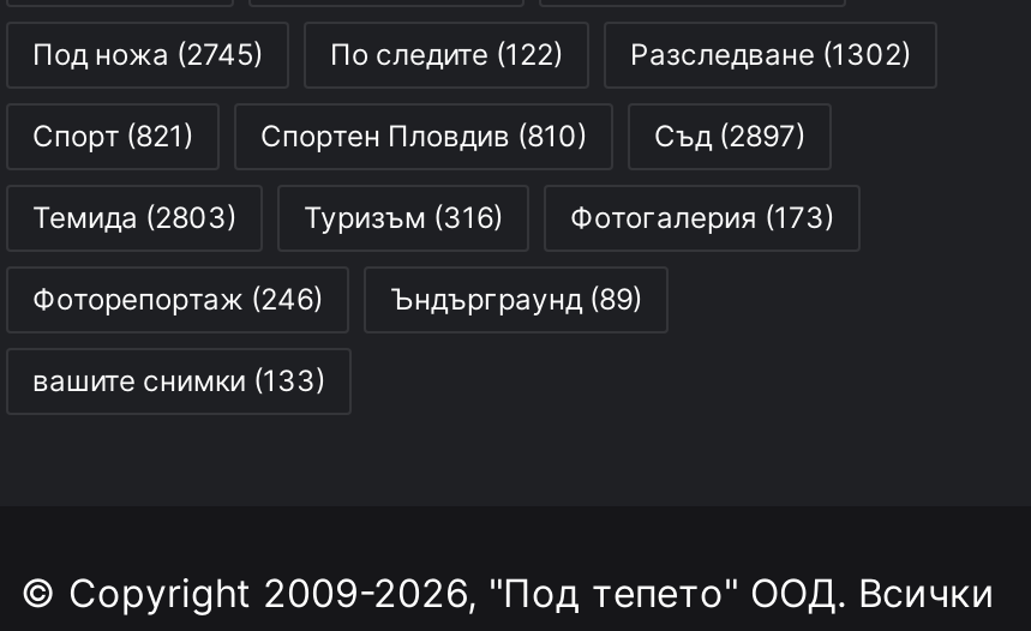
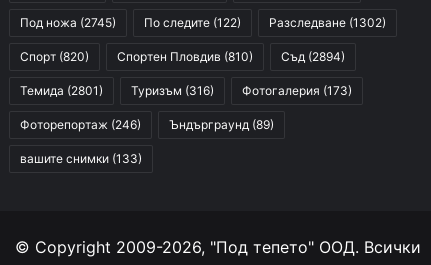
[32,118,193,154] Спорт (821) -> [20,49,89,64] Спорт (820)
[654,118,805,154] Съд (2897) -> [281,49,345,64] Съд (2894)
[32,199,834,235] Темида (2803) Туризъм (316) Фотогалерия (173) -> [20,83,352,98] Темида (2801) Туризъм (316) Фотогалерия (173)

